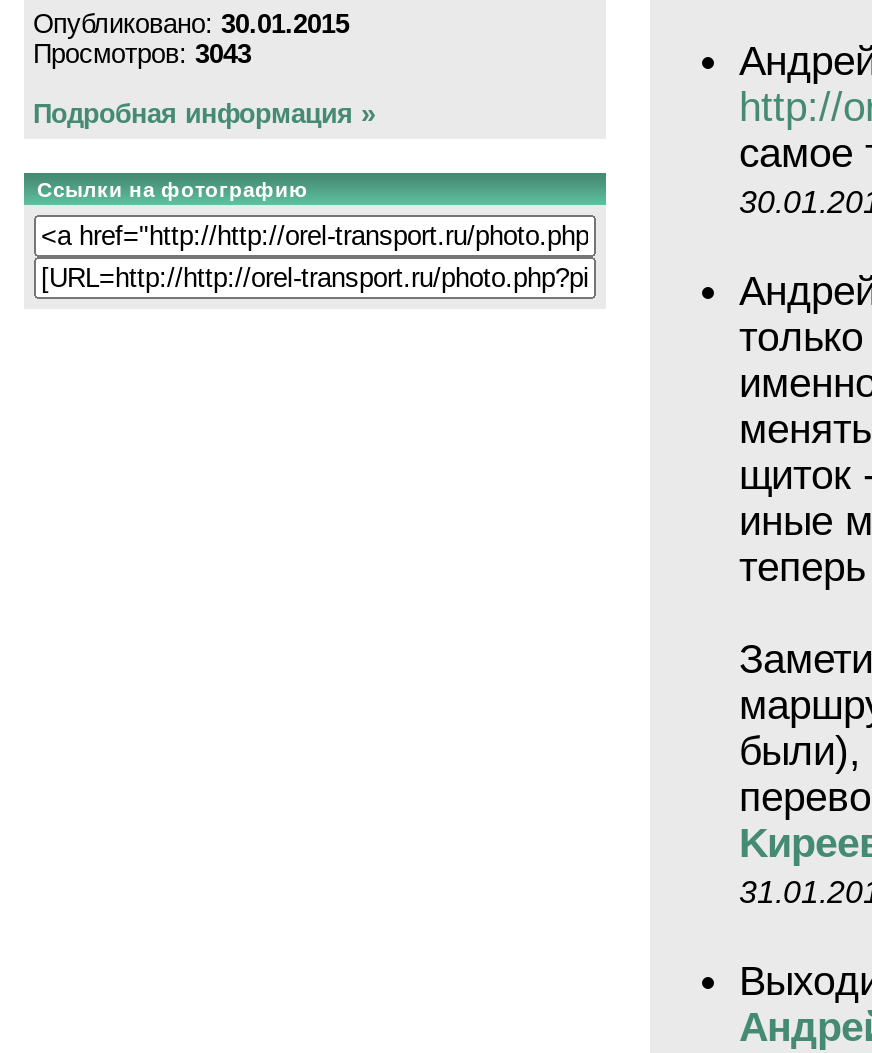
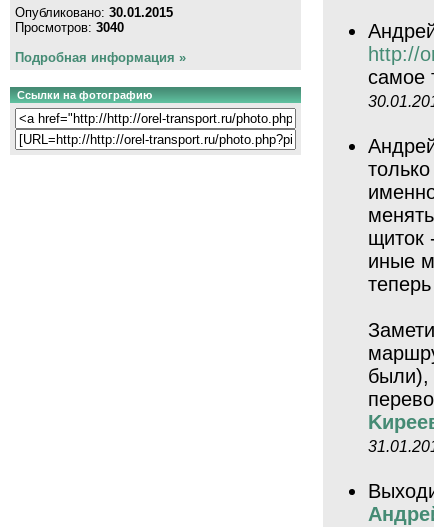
[33,39,251,69] Просмотров: 3043 -> [14,20,123,35] Просмотров: 3040

